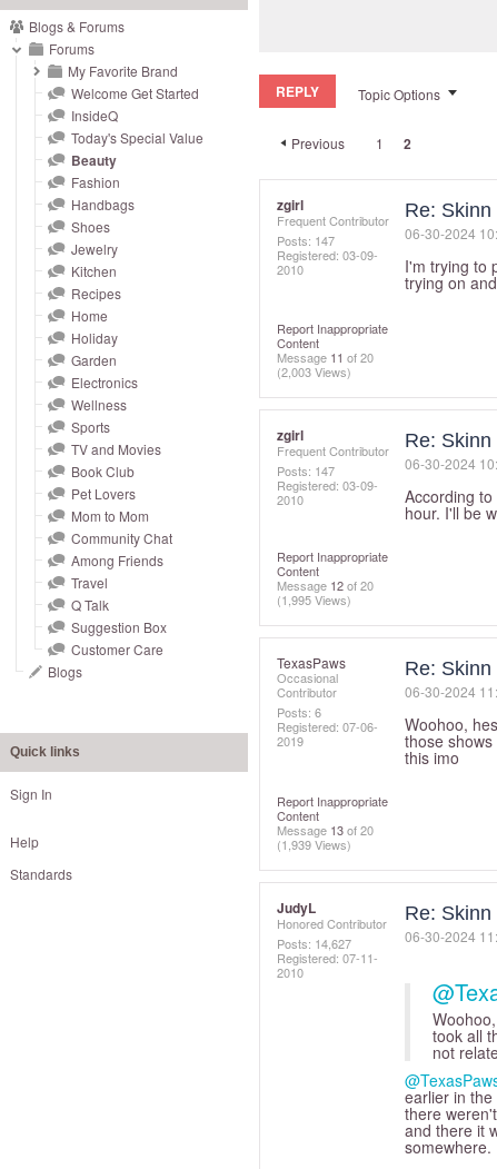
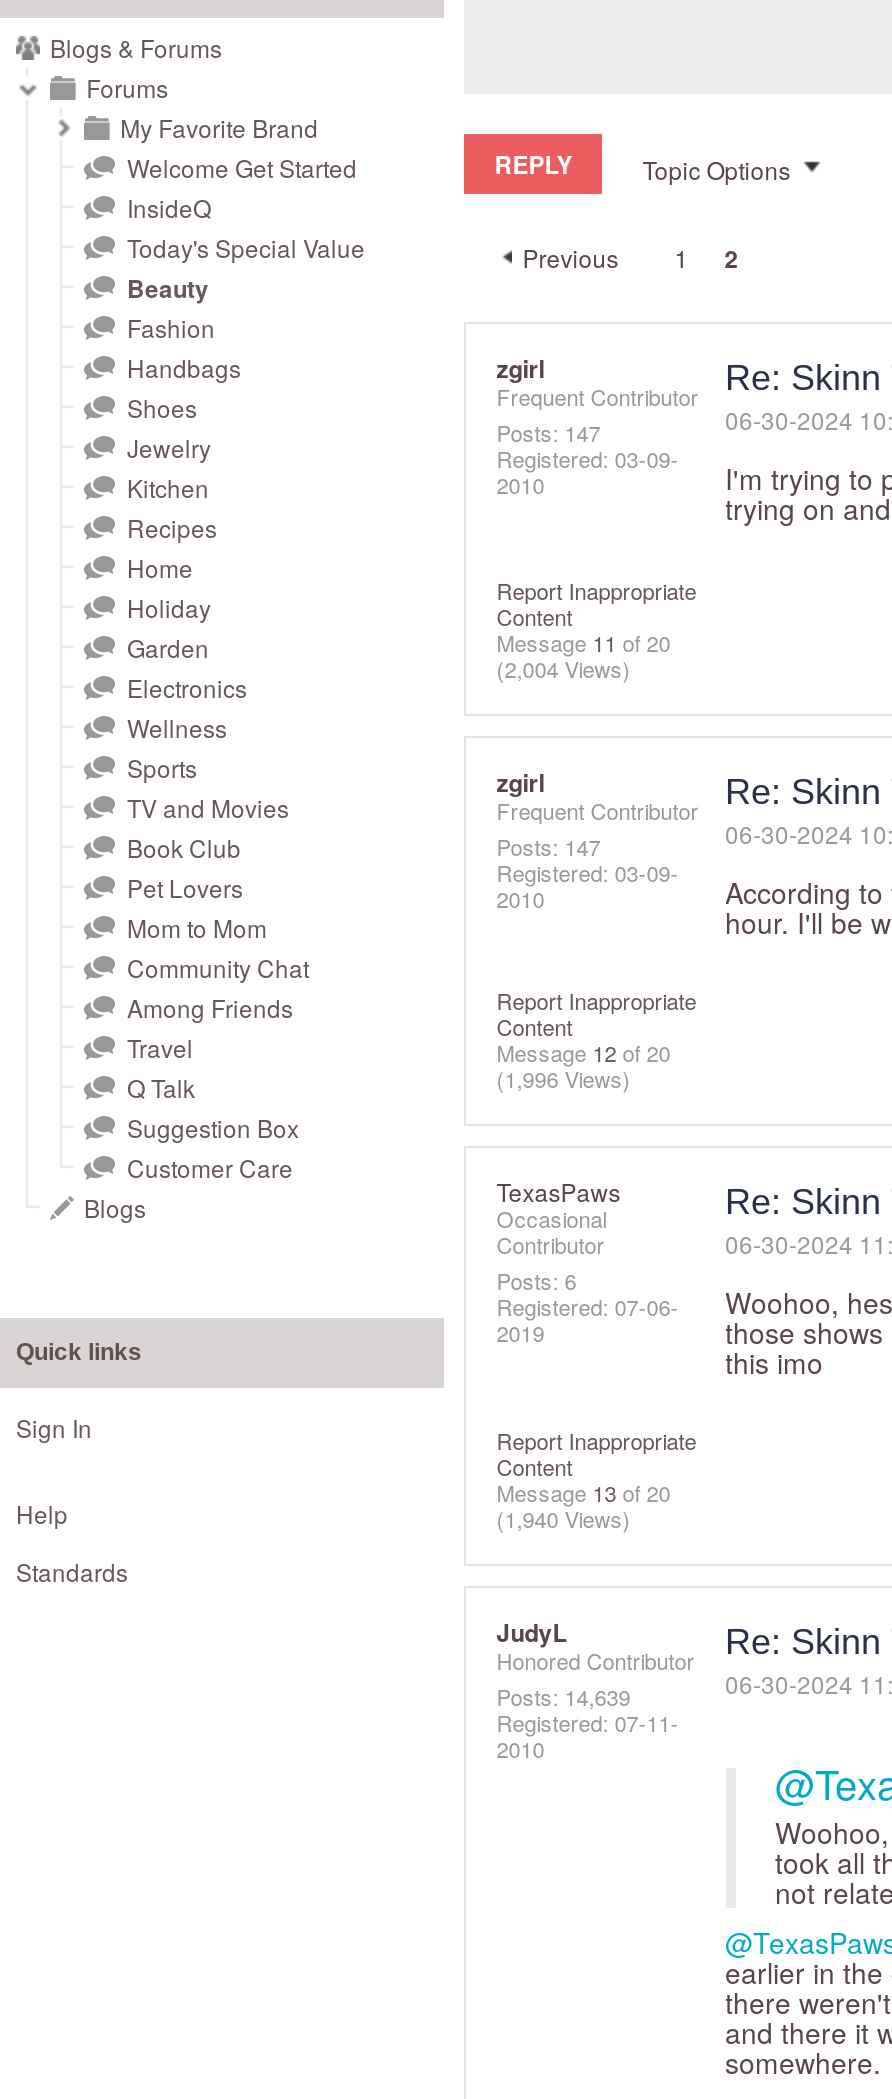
[277,363,352,381] (2,003 Views) -> [496,653,630,685] (2,004 Views)
[277,591,352,609] (1,995 Views) -> [496,1063,630,1095] (1,996 Views)
[277,836,352,853] (1,939 Views) -> [496,1503,630,1535] (1,940 Views)
[277,935,352,952] Posts: 14,627 -> [496,1681,630,1713] Posts: 14,639

